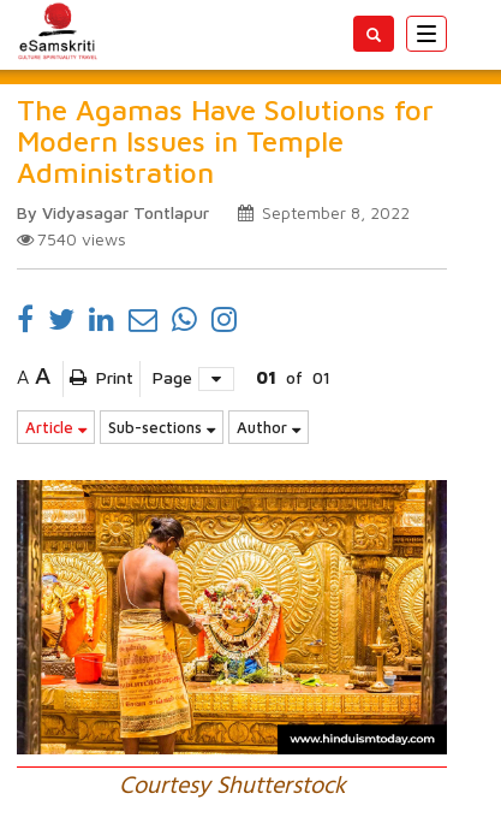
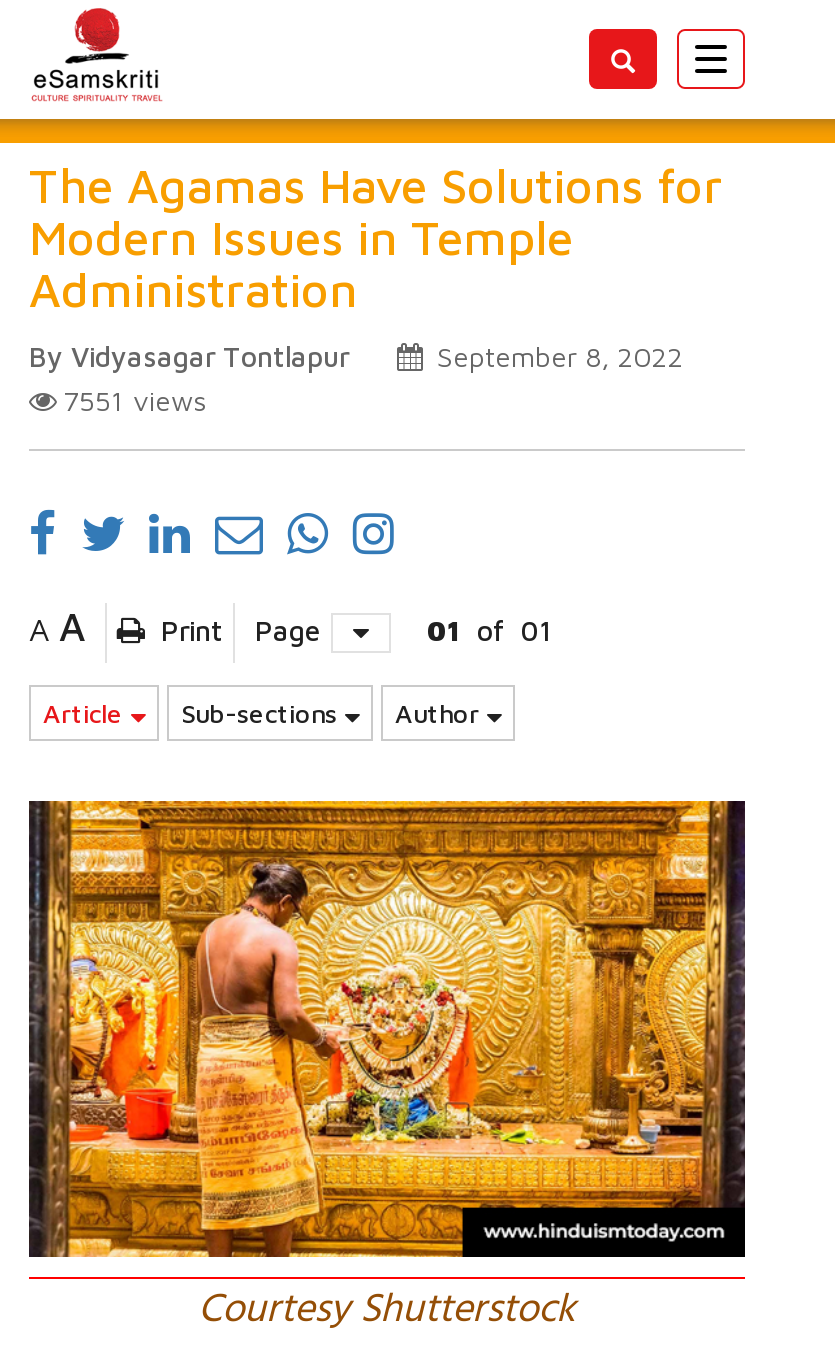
[37,229,126,249] 7540 views -> [63,383,207,417] 7551 views

